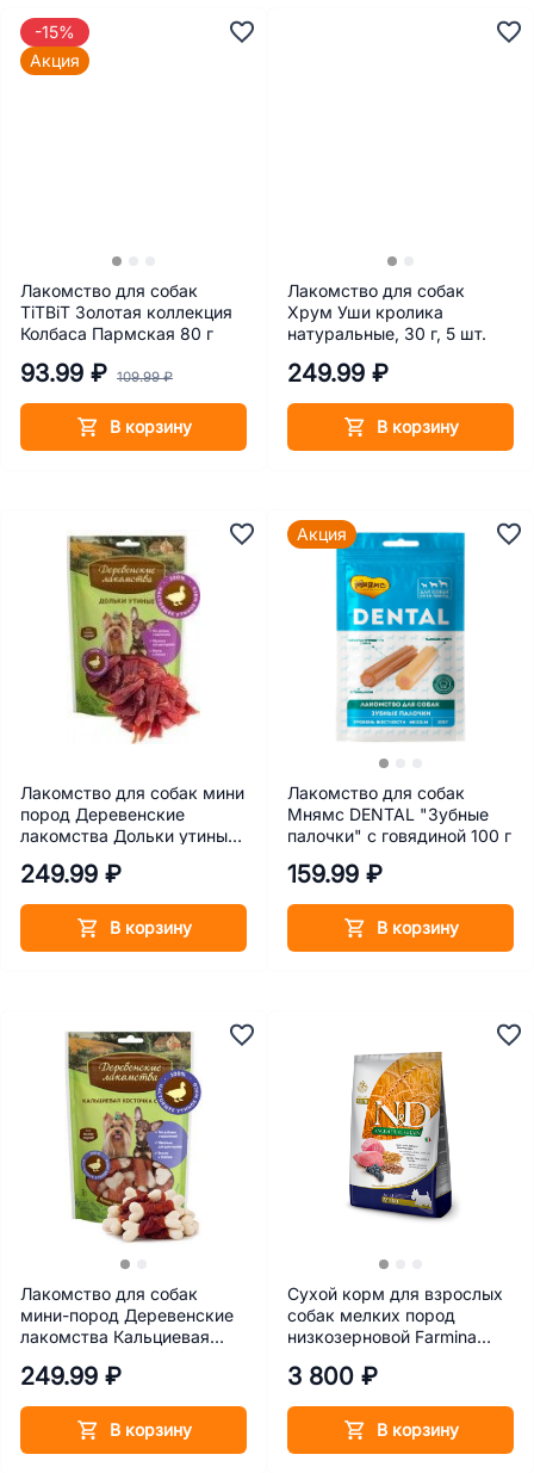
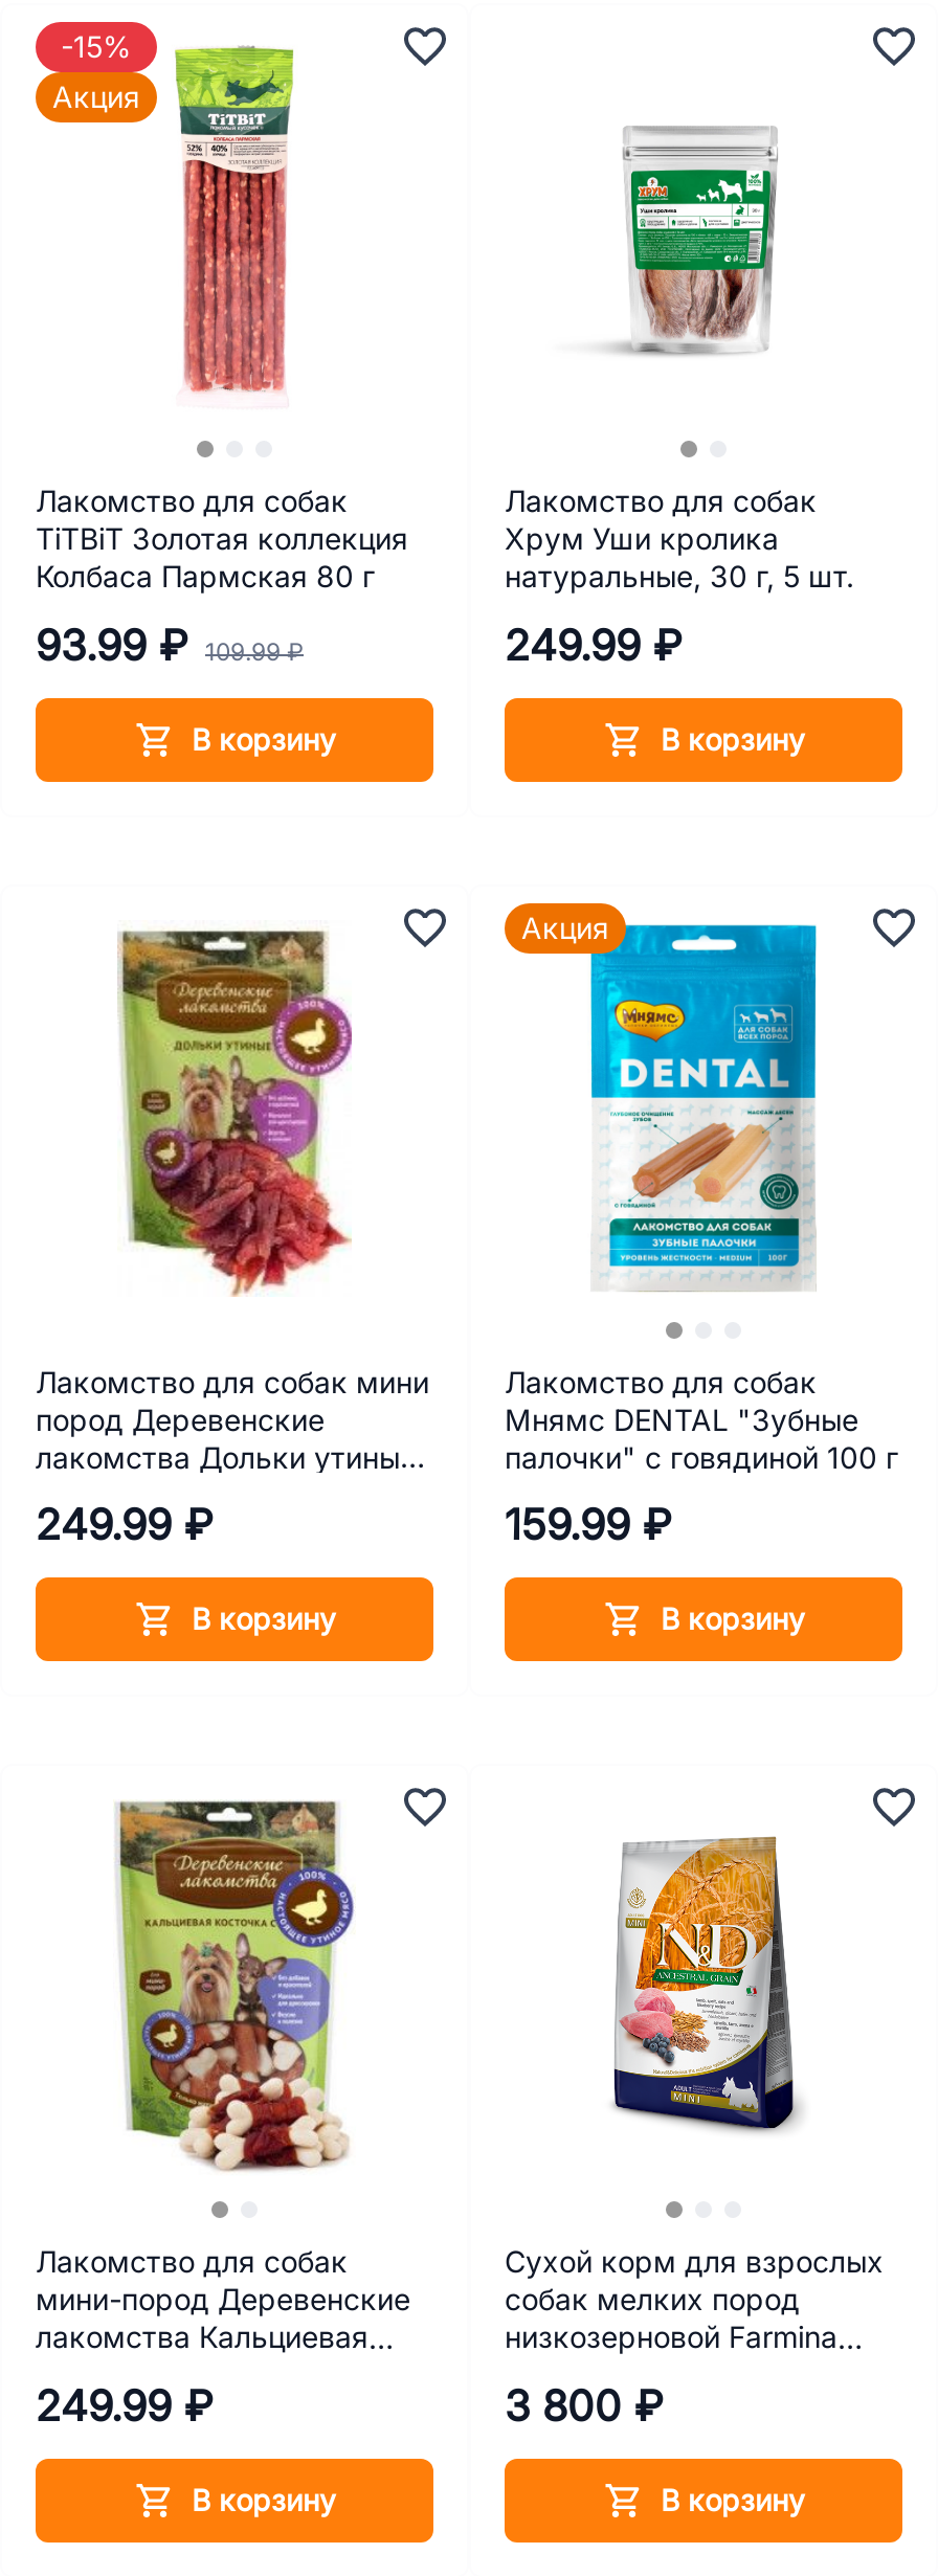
none -> [174,45,295,395] [image]
none -> [607,125,779,357] [image]

